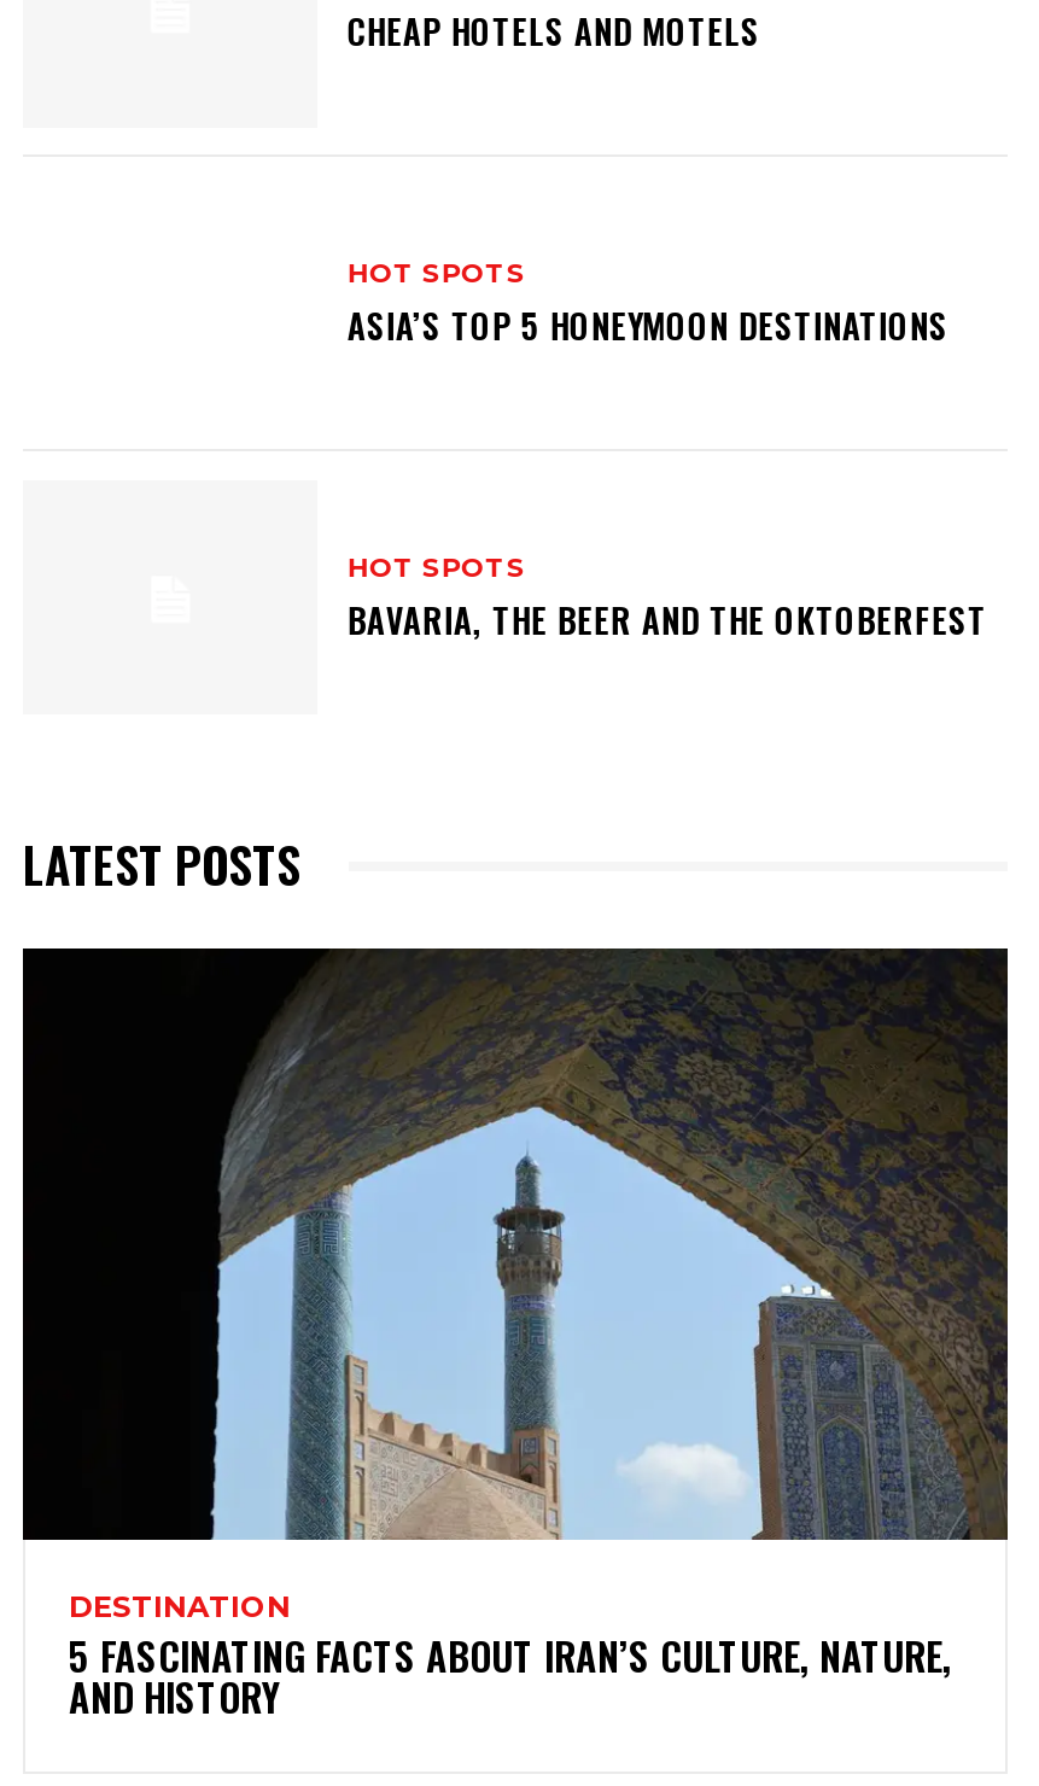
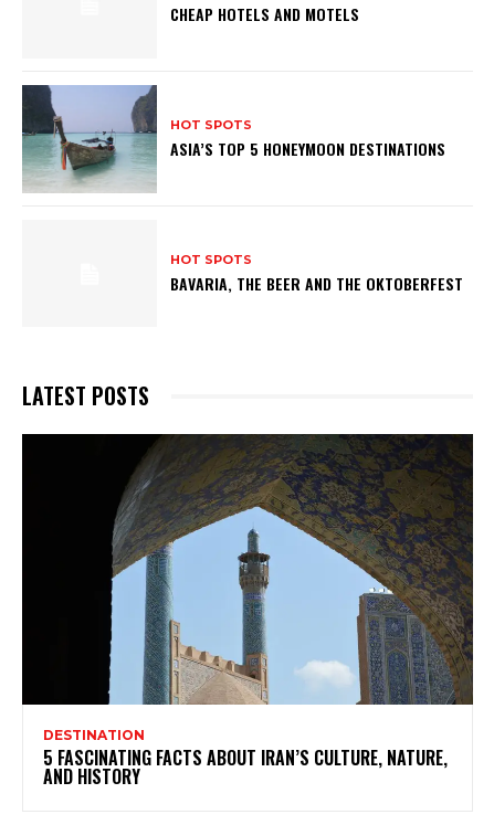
none -> [21,84,158,193] [image]

